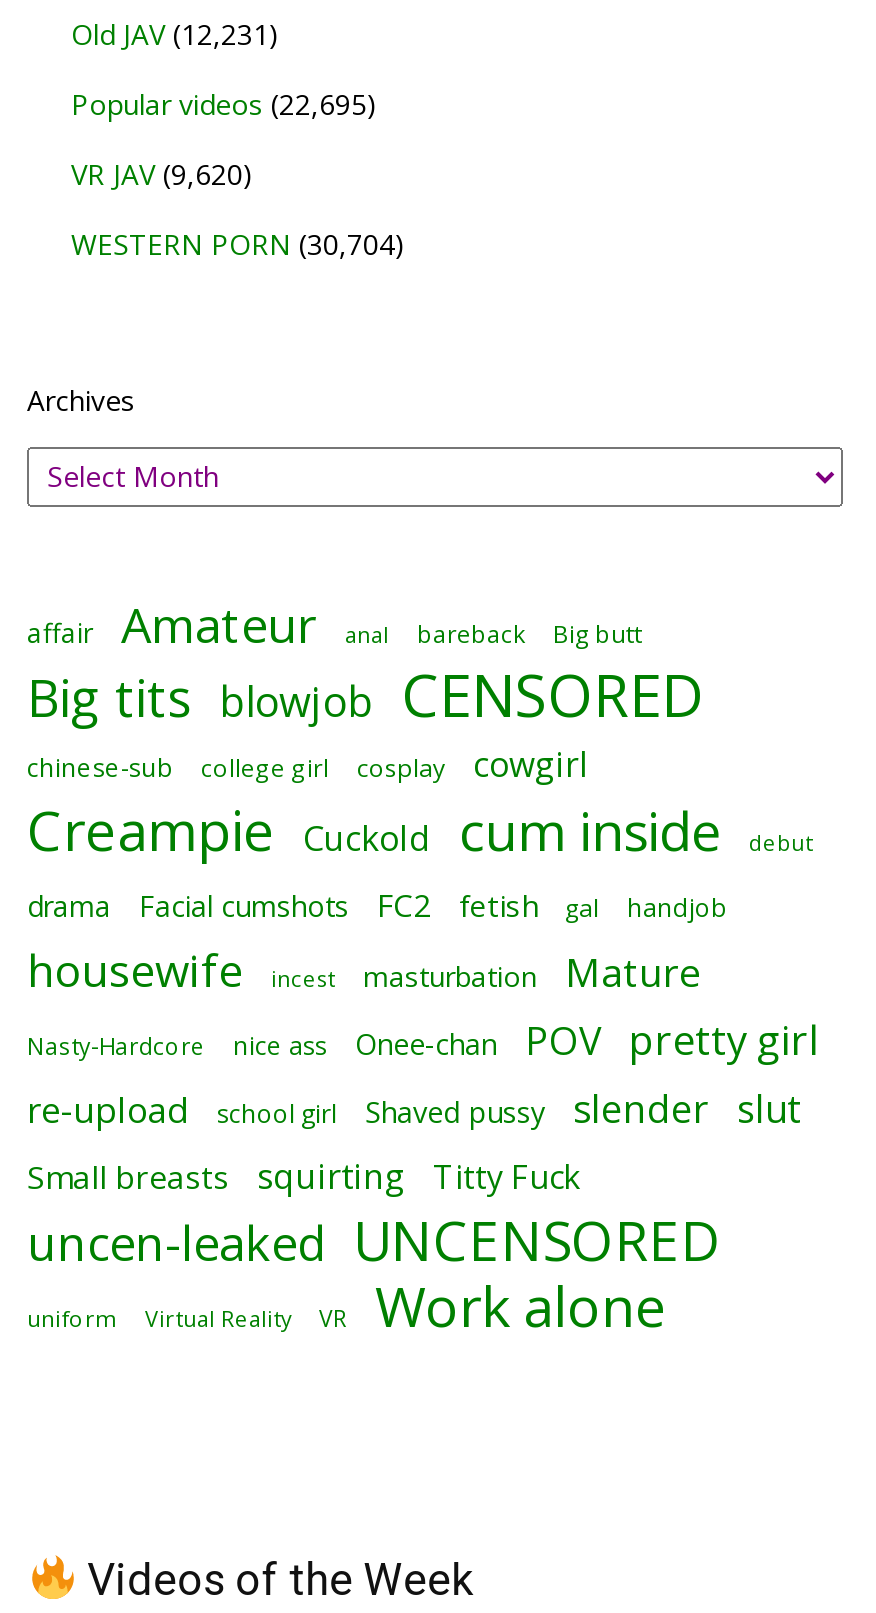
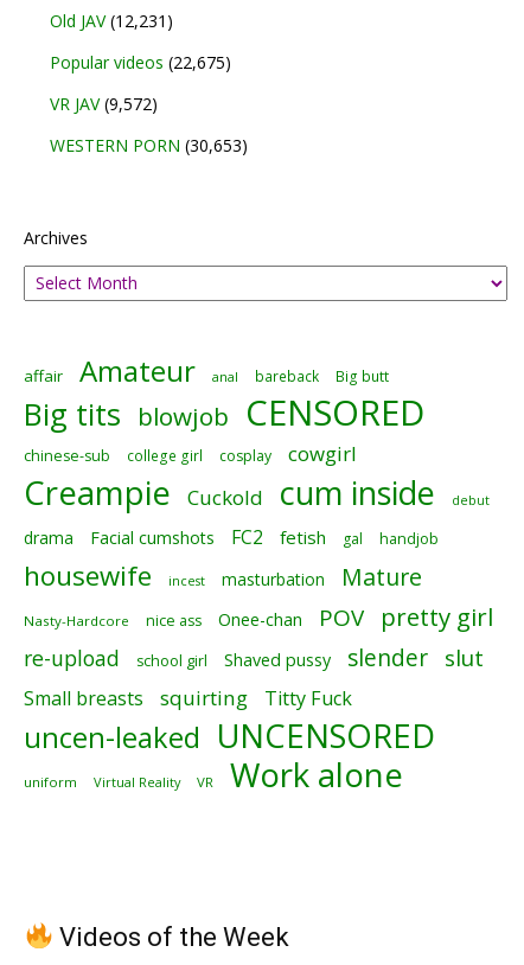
[71,84,377,122] Popular videos (22,695) -> [50,51,231,73] Popular videos (22,675)
[71,154,253,192] VR JAV (9,620) -> [50,92,158,115] VR JAV (9,572)
[71,224,405,262] WESTERN PORN (30,704) -> [50,133,248,156] WESTERN PORN (30,653)

